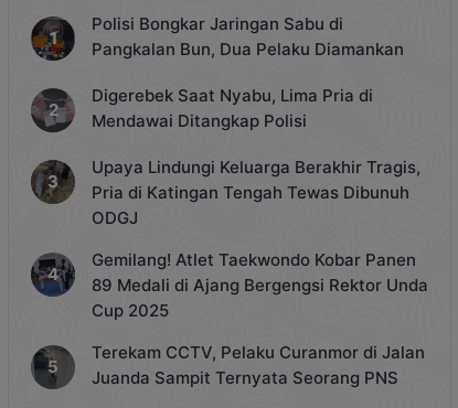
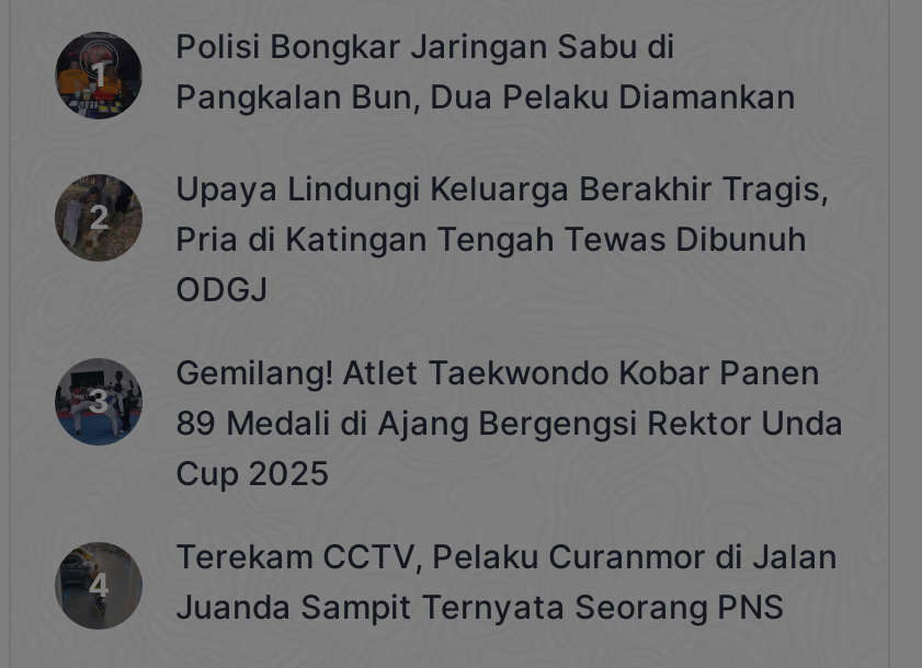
[31,85,373,131] [image] | Digerebek Saat Nyabu, Lima Pria di | Mendawai Ditangkap Polisi -> none

